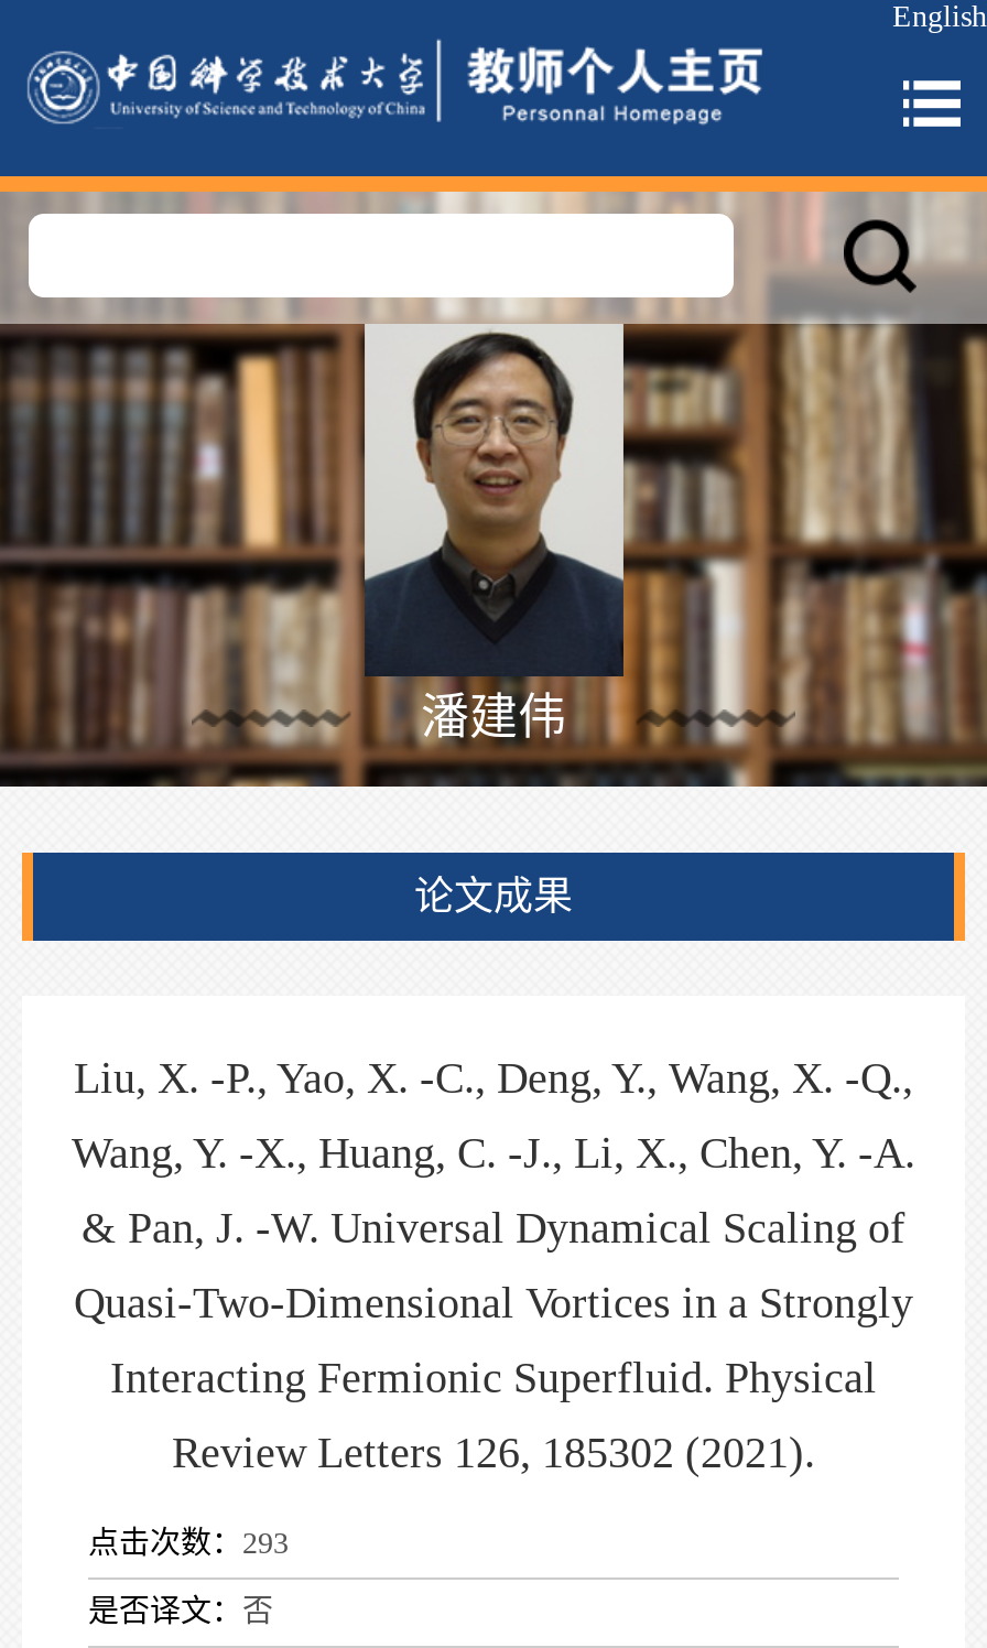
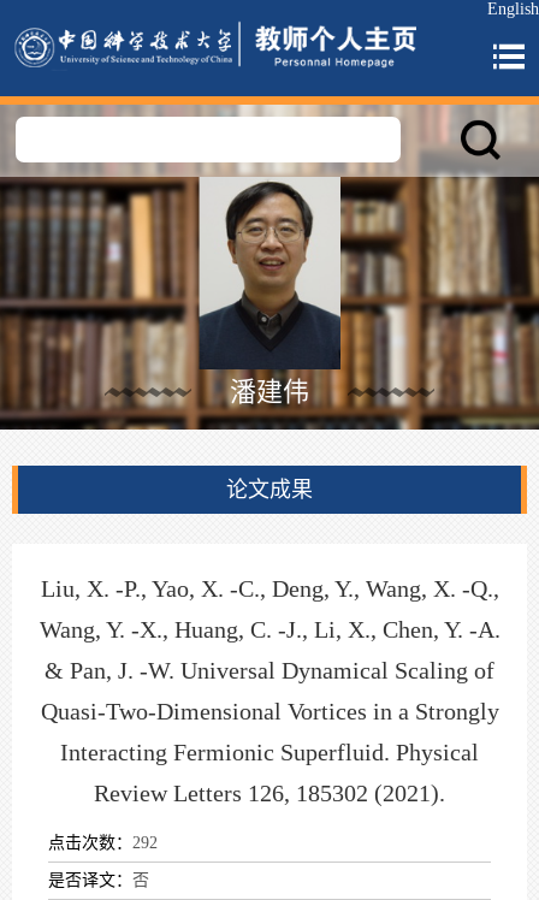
[88,1527,289,1560] 点击次数：293 -> [48,834,158,852] 点击次数：292

